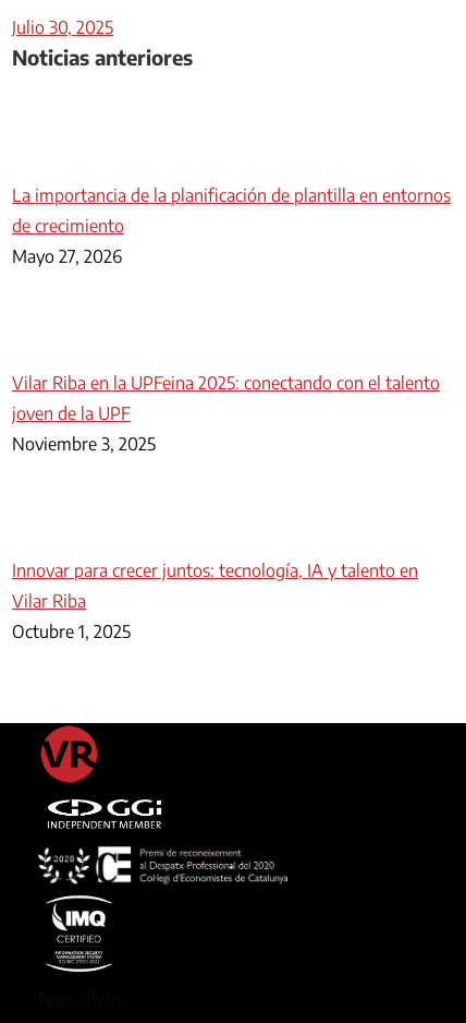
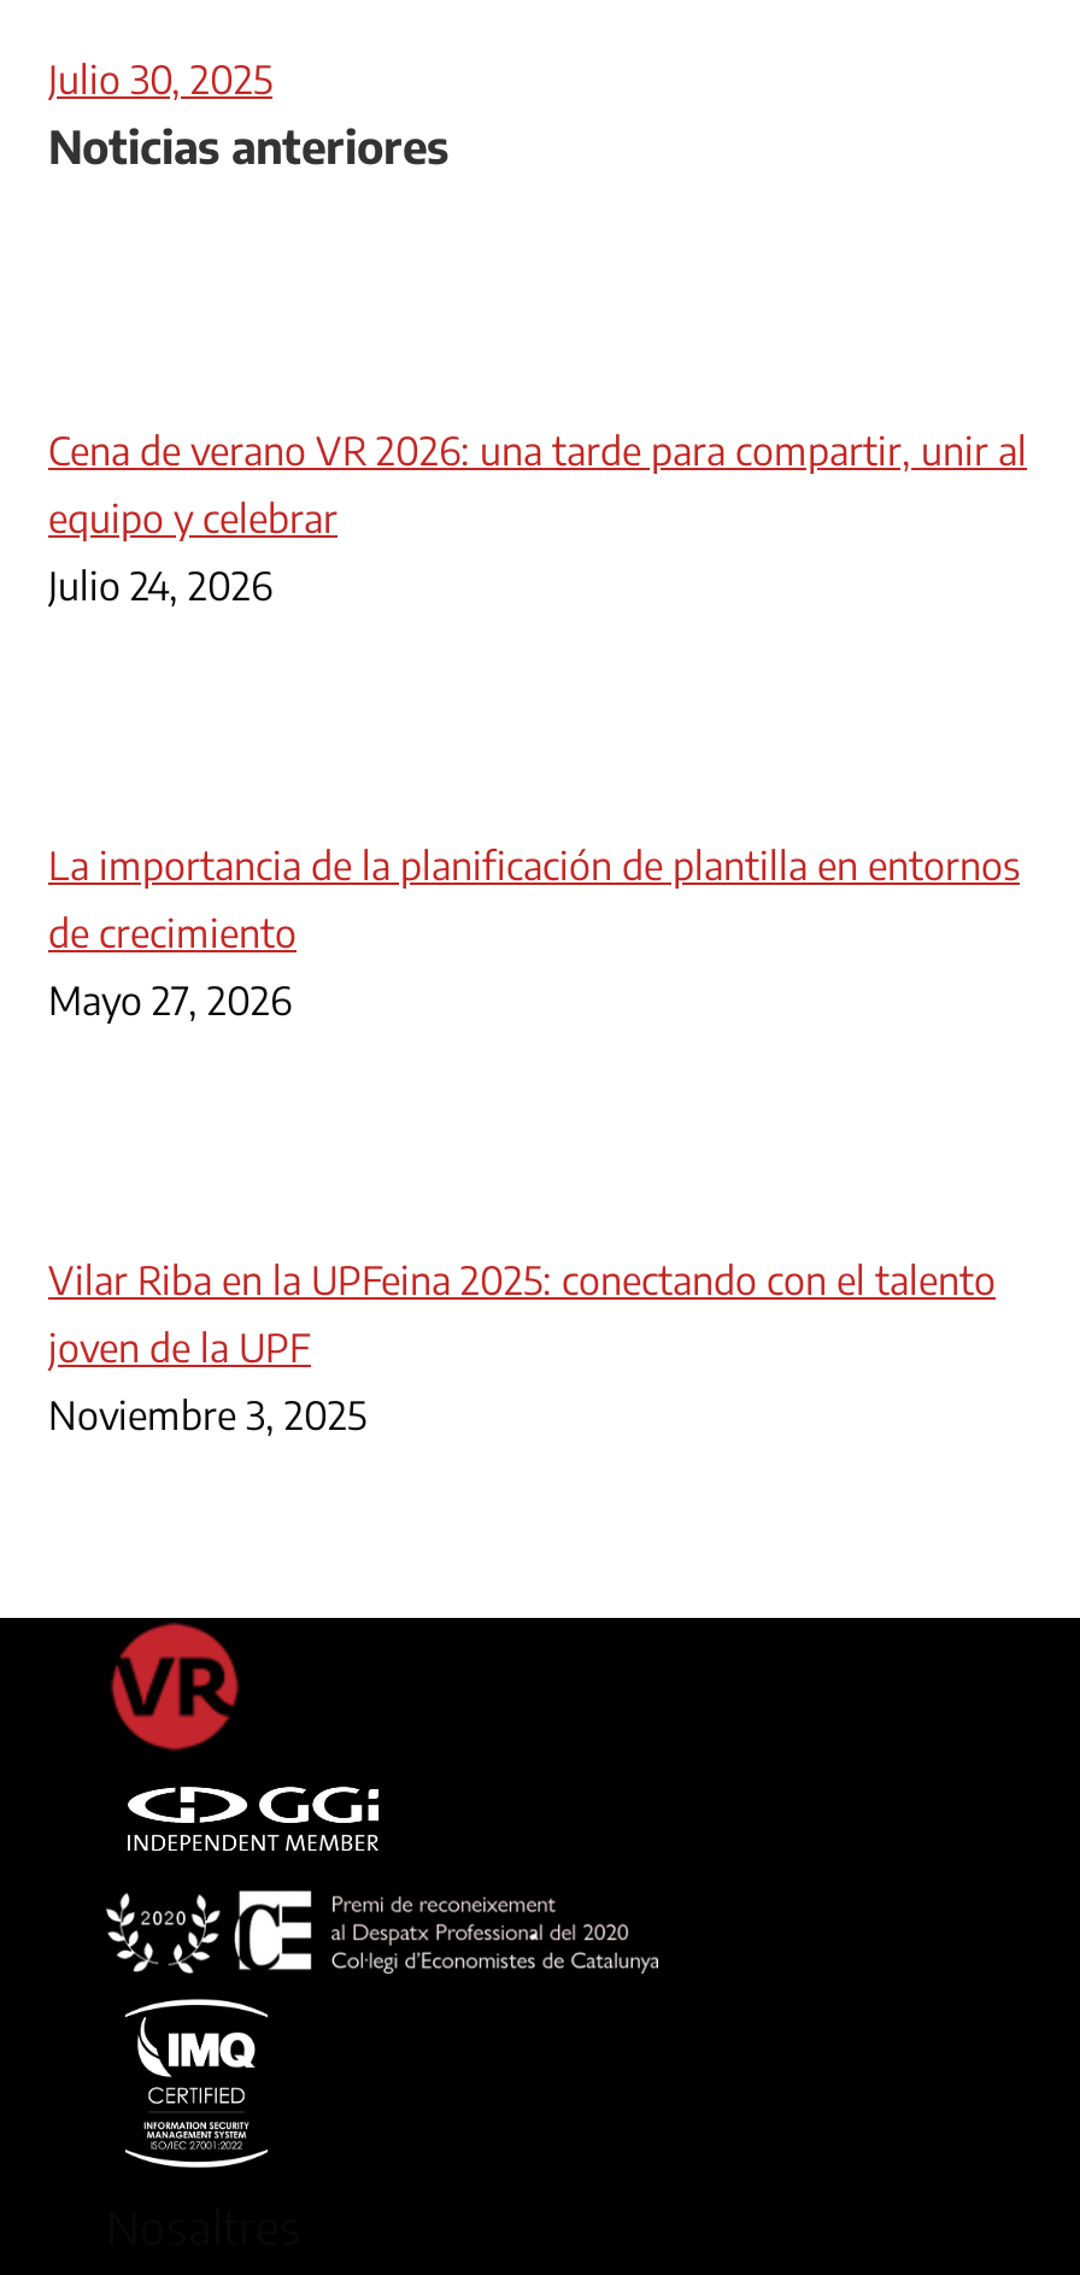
none -> [48,427,1027,610] Cena de verano VR 2026: una tarde para compartir, unir al | equipo y celebrar | Julio 24, 2026
moved [12,184,451,455] -> [48,842,1020,1440]: La importancia de la planificación de plantilla en entornos | de crecimiento | Mayo 27, 2026 | Vilar Riba en la UPFeina 2025: conectando con el talento | joven de la UPF | Noviembre 3, 2025
[12,559,418,642] Innovar para crecer juntos: tecnología, IA y talento en | Vilar Riba | Octubre 1, 2025 -> none

